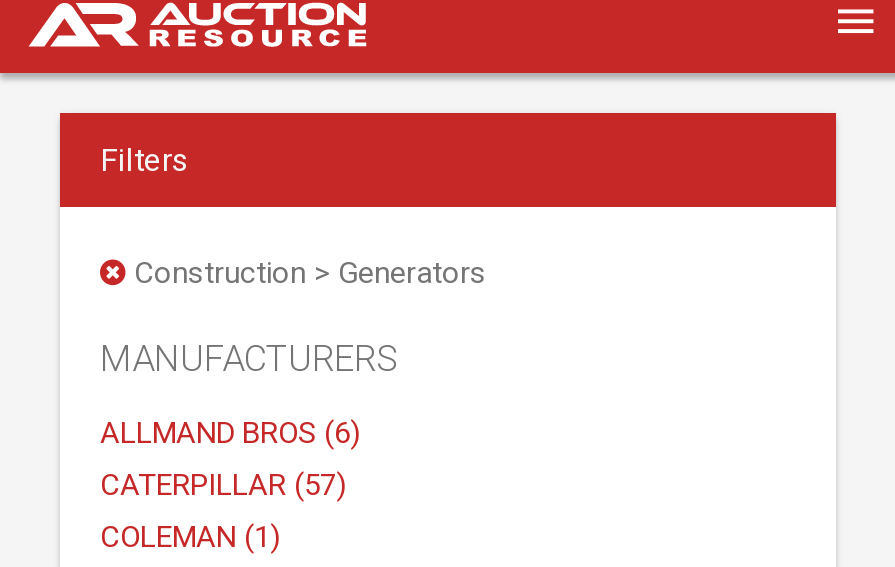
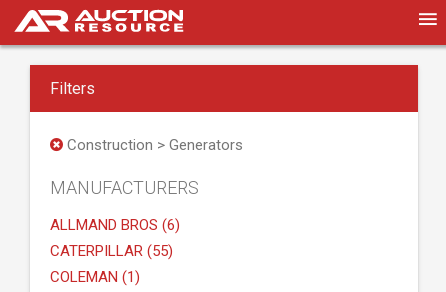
[100,467,346,503] CATERPILLAR (57) -> [50,242,173,260] CATERPILLAR (55)

